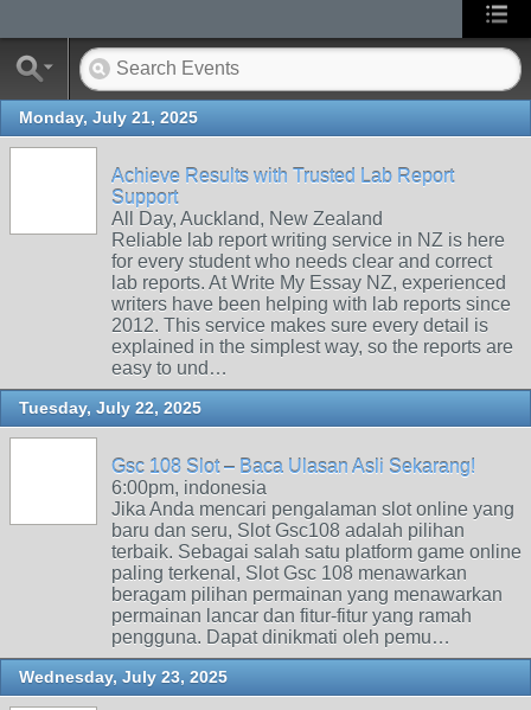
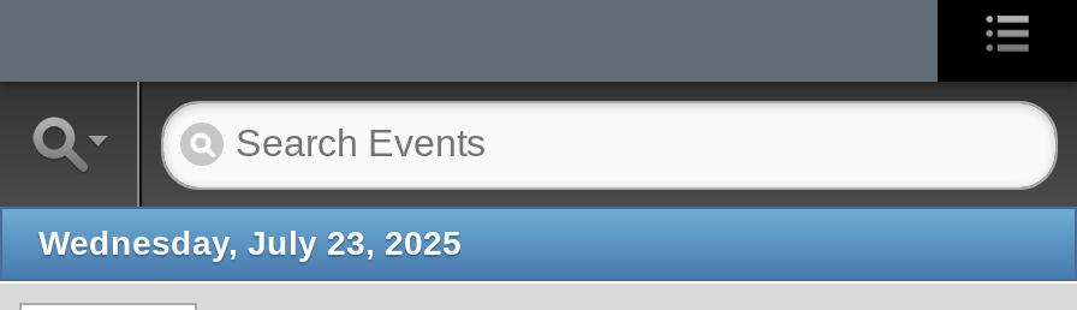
[19,108,522,647] Monday, July 21, 2025 | Achieve Results with Trusted Lab Report | Support | All Day, Auckland, New Zealand | Reliable lab report writing service in NZ is here | for every student who needs clear and correct | lab reports. At Write My Essay NZ, experienced | writers have been helping with lab reports since | 2012. This service makes sure every detail is | explained in the simplest way, so the reports are | easy to und… | Tuesday, July 22, 2025 | Gsc 108 Slot – Baca Ulasan Asli Sekarang! | 6:00pm, indonesia | Jika Anda mencari pengalaman slot online yang | baru dan seru, Slot Gsc108 adalah pilihan | terbaik. Sebagai salah satu platform game online | paling terkenal, Slot Gsc 108 menawarkan | beragam pilihan permainan yang menawarkan | permainan lancar dan fitur-fitur yang ramah | pengguna. Dapat dinikmati oleh pemu… -> none

